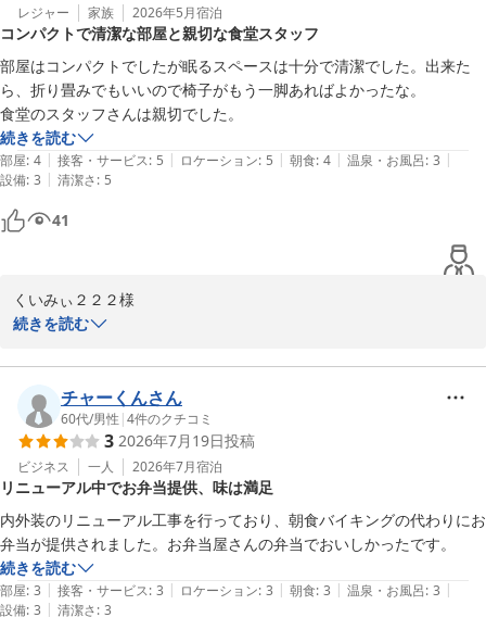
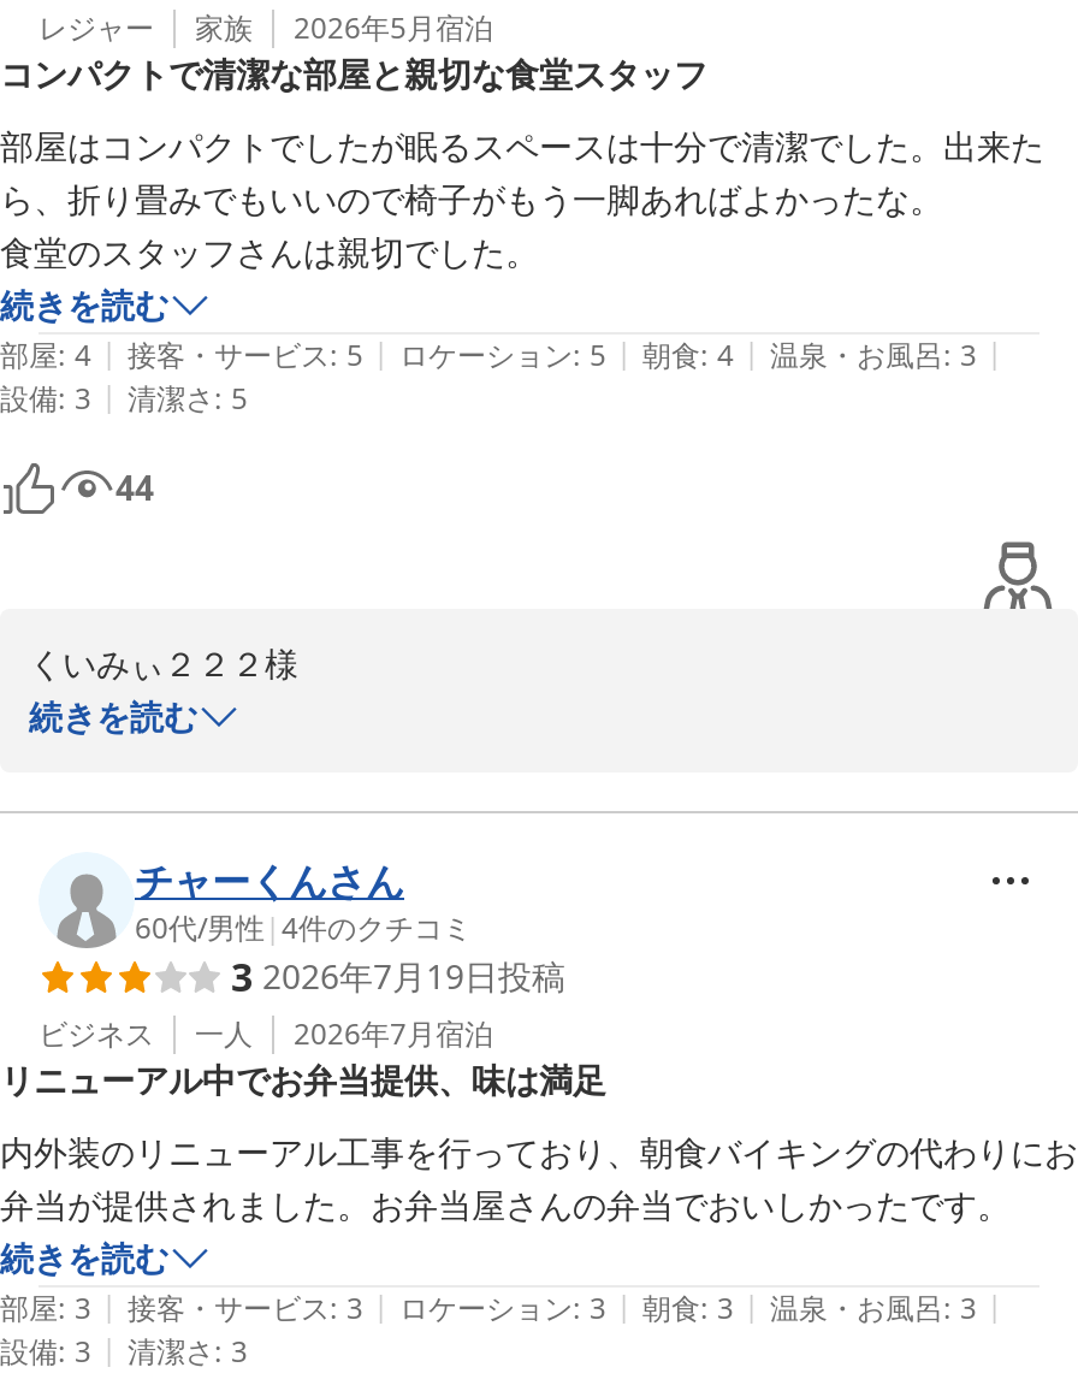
[52,210,69,230] 41 -> [115,464,154,510] 44

